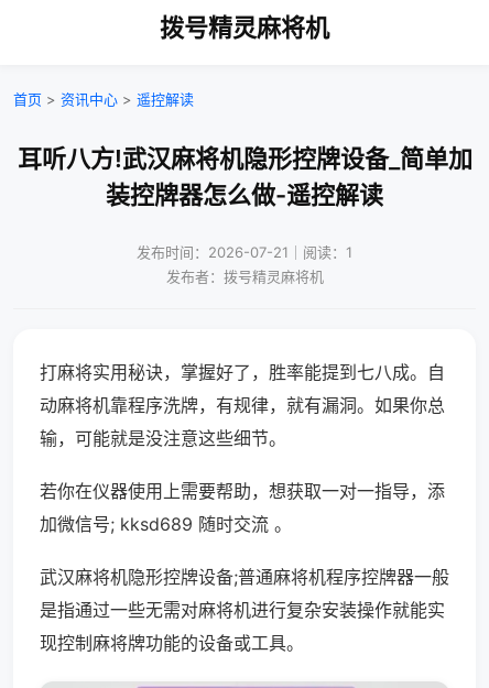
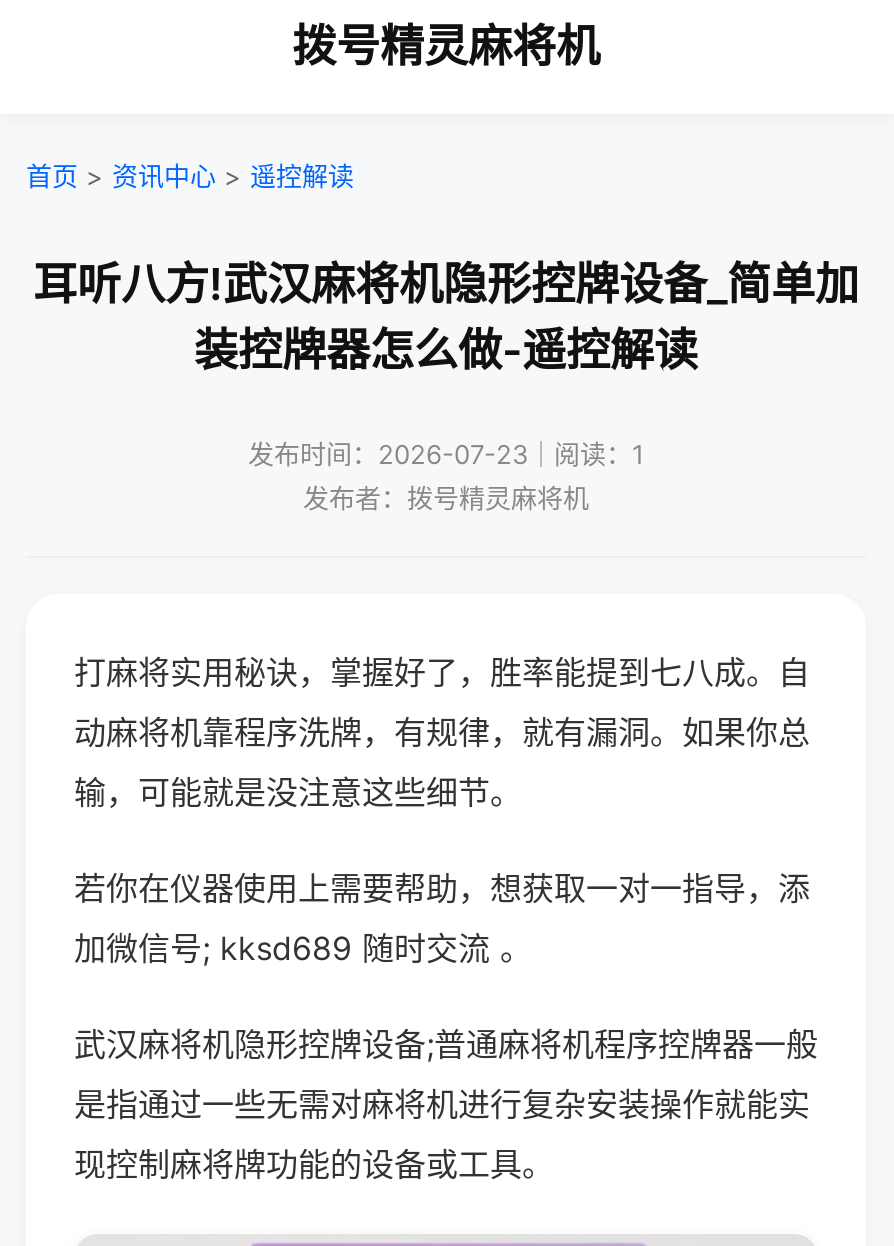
[137,243,352,261] 发布时间：2026-07-21｜阅读：1 -> [248,438,644,470] 发布时间：2026-07-23｜阅读：1

